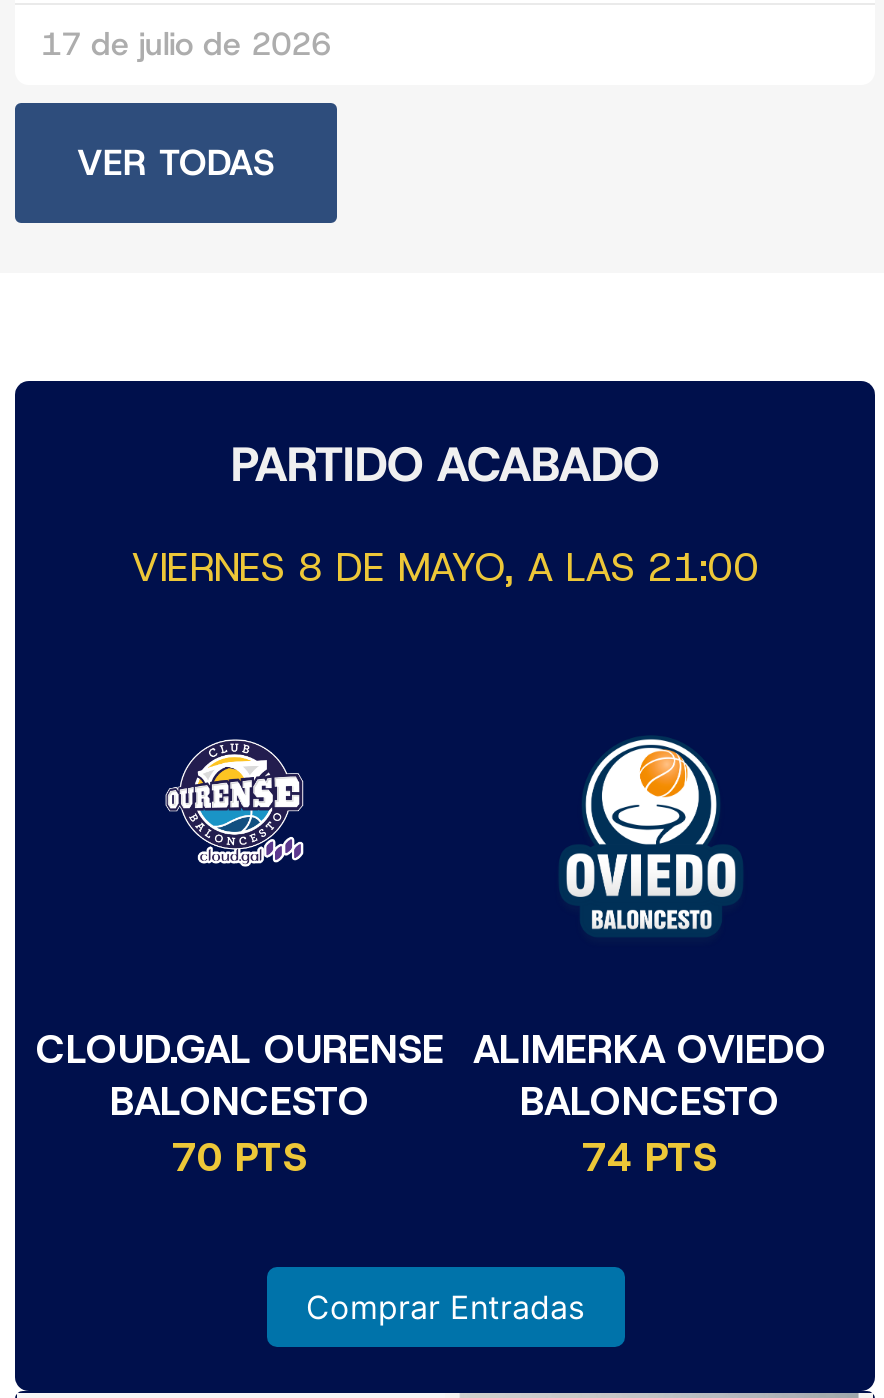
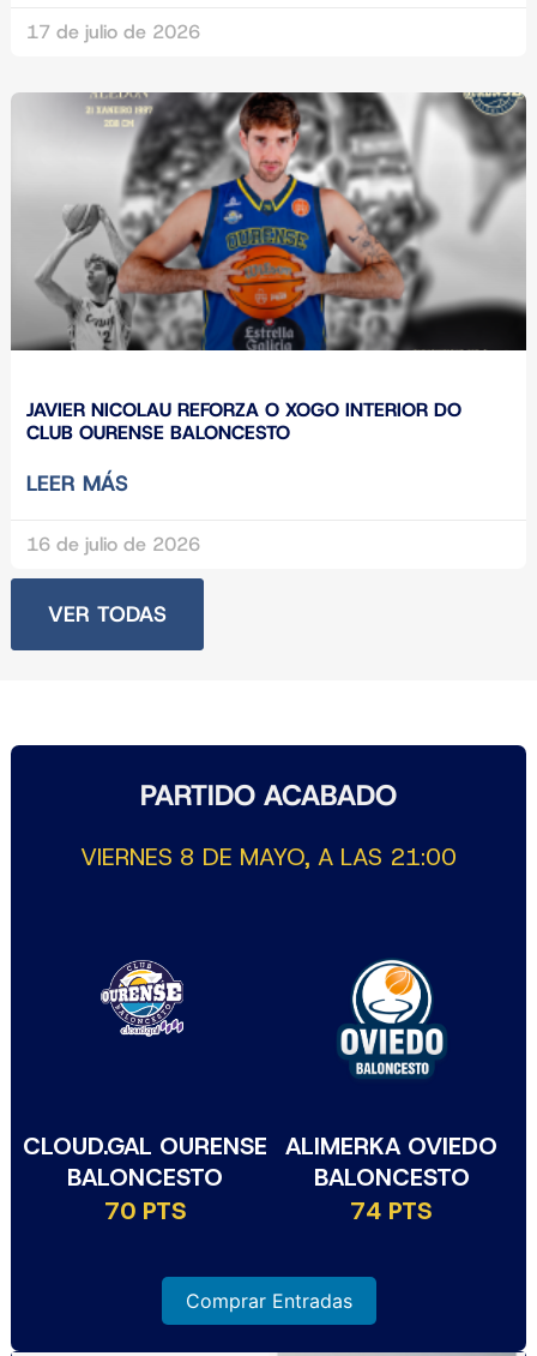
none -> [10,91,527,557] [image] | JAVIER NICOLAU REFORZA O XOGO INTERIOR DO | CLUB OURENSE BALONCESTO | LEER MÁS | 16 de julio de 2026

